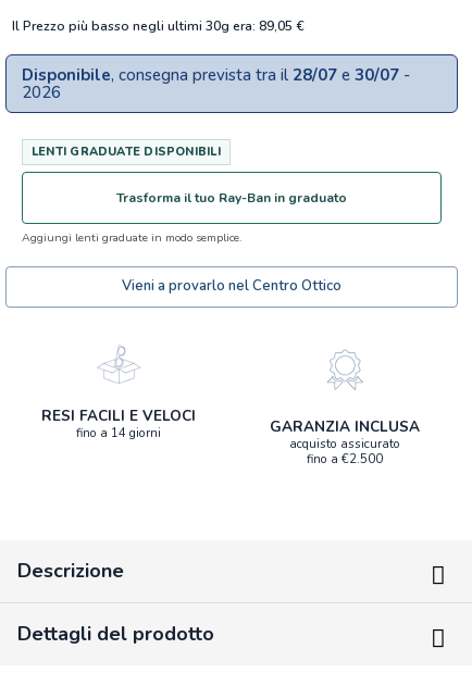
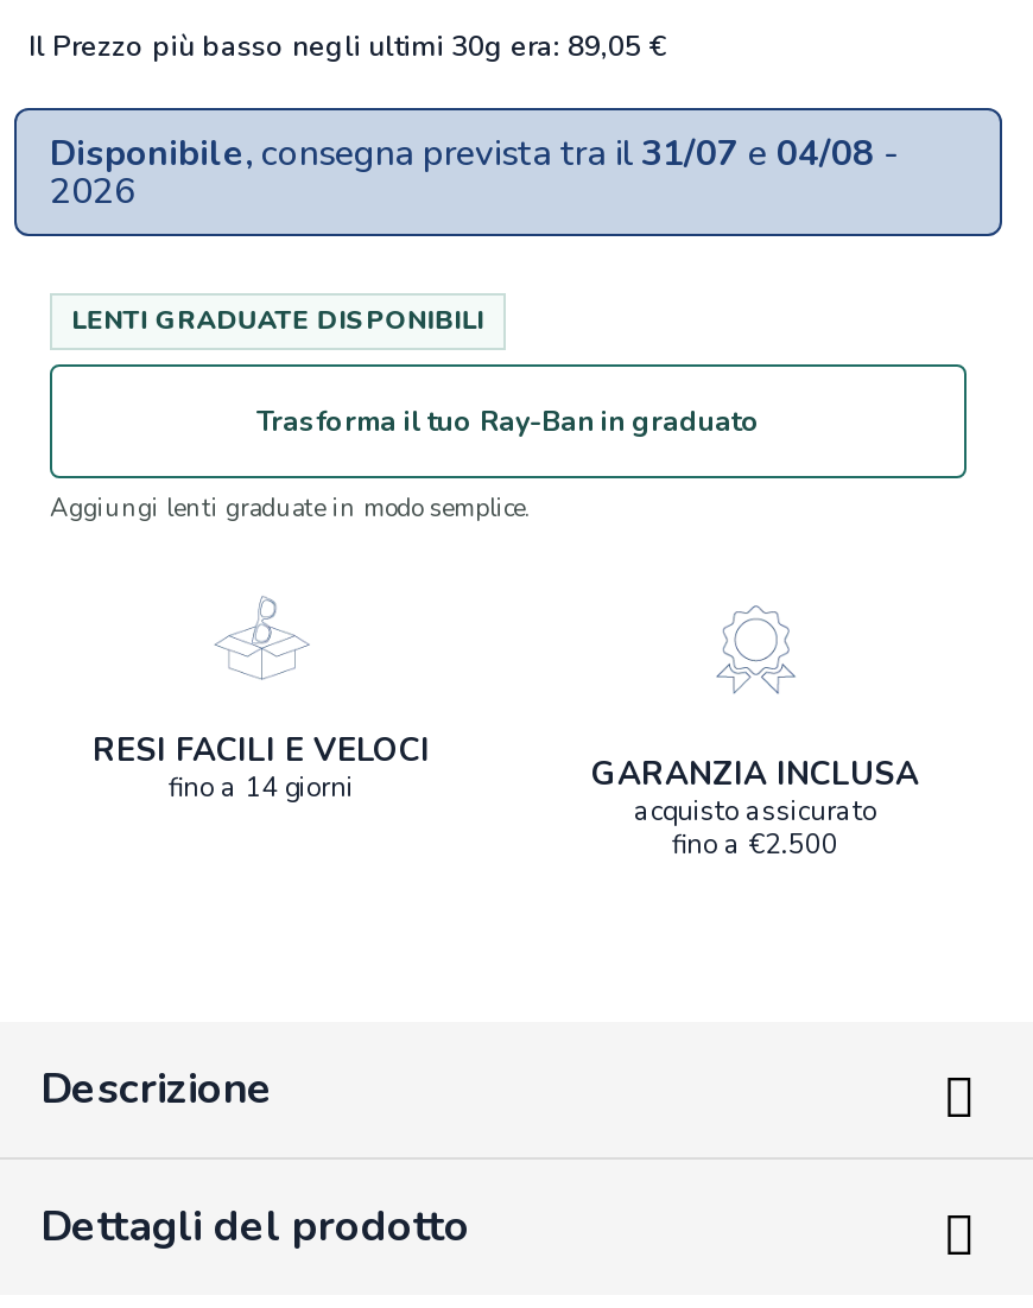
[22,64,410,86] Disponibile, consegna prevista tra il 28/07 e 30/07 - -> [50,129,898,177] Disponibile, consegna prevista tra il 31/07 e 04/08 -
[122,277,341,296] Vieni a provarlo nel Centro Ottico -> none

